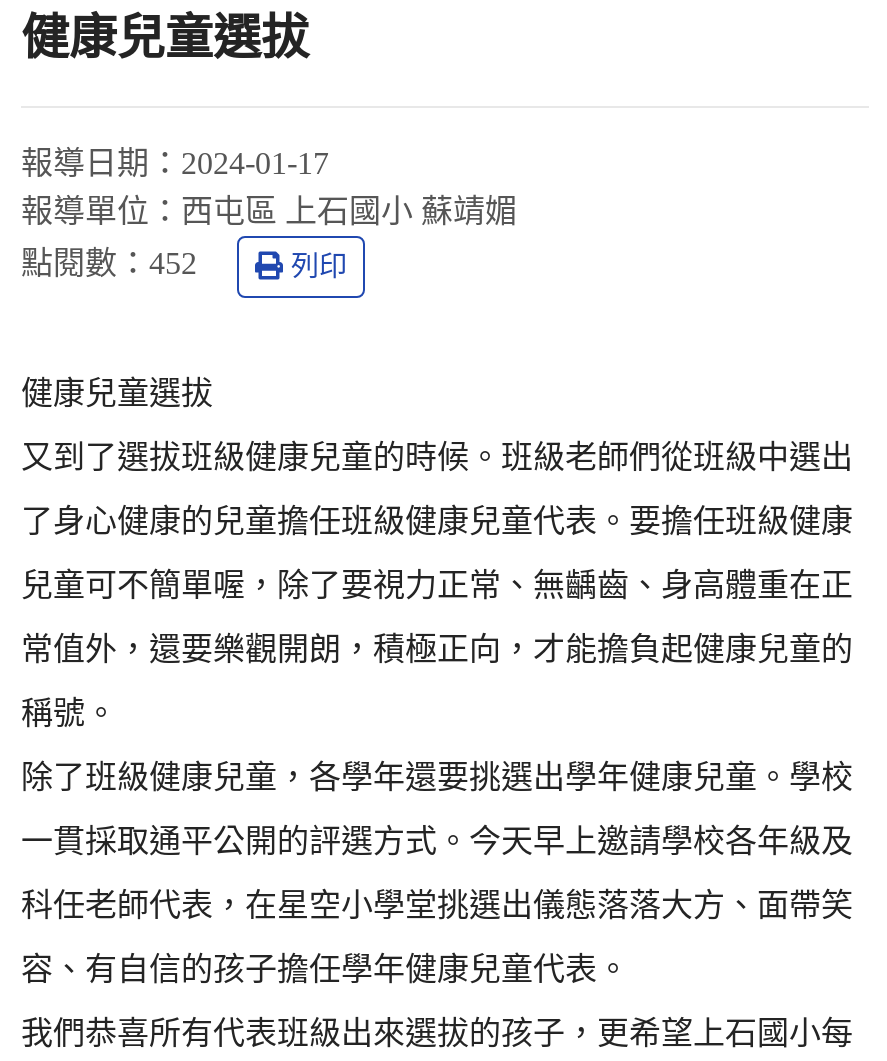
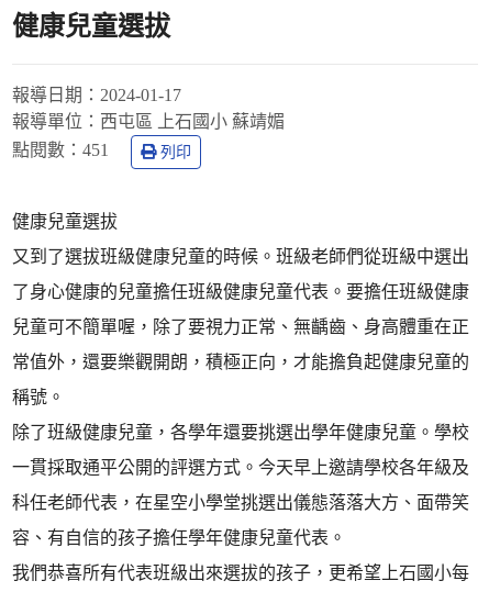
[21,246,197,280] 點閱數：452 -> [12,141,109,159] 點閱數：451

